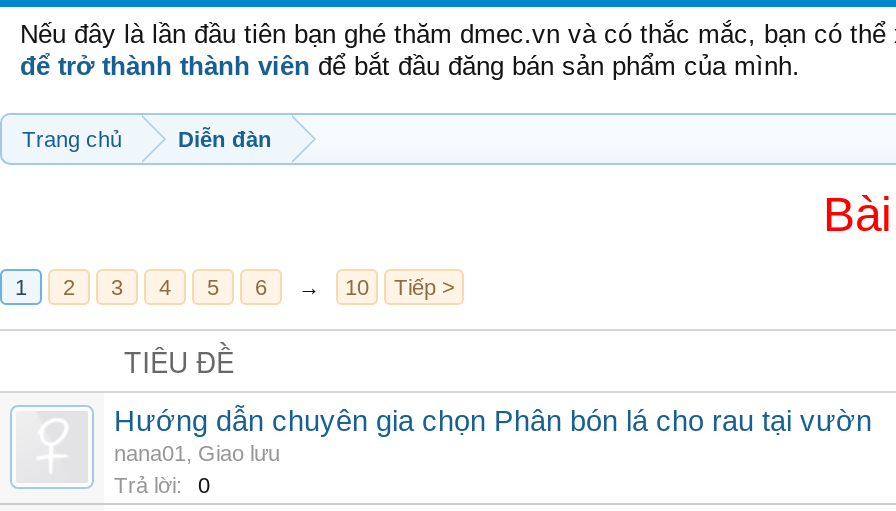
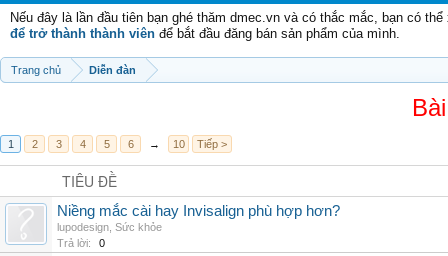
[114,405,872,465] Hướng dẫn chuyên gia chọn Phân bón lá cho rau tại vườn | nana01, Giao lưu -> [57,203,340,233] Niềng mắc cài hay Invisalign phù hợp hơn? | lupodesign, Sức khỏe

